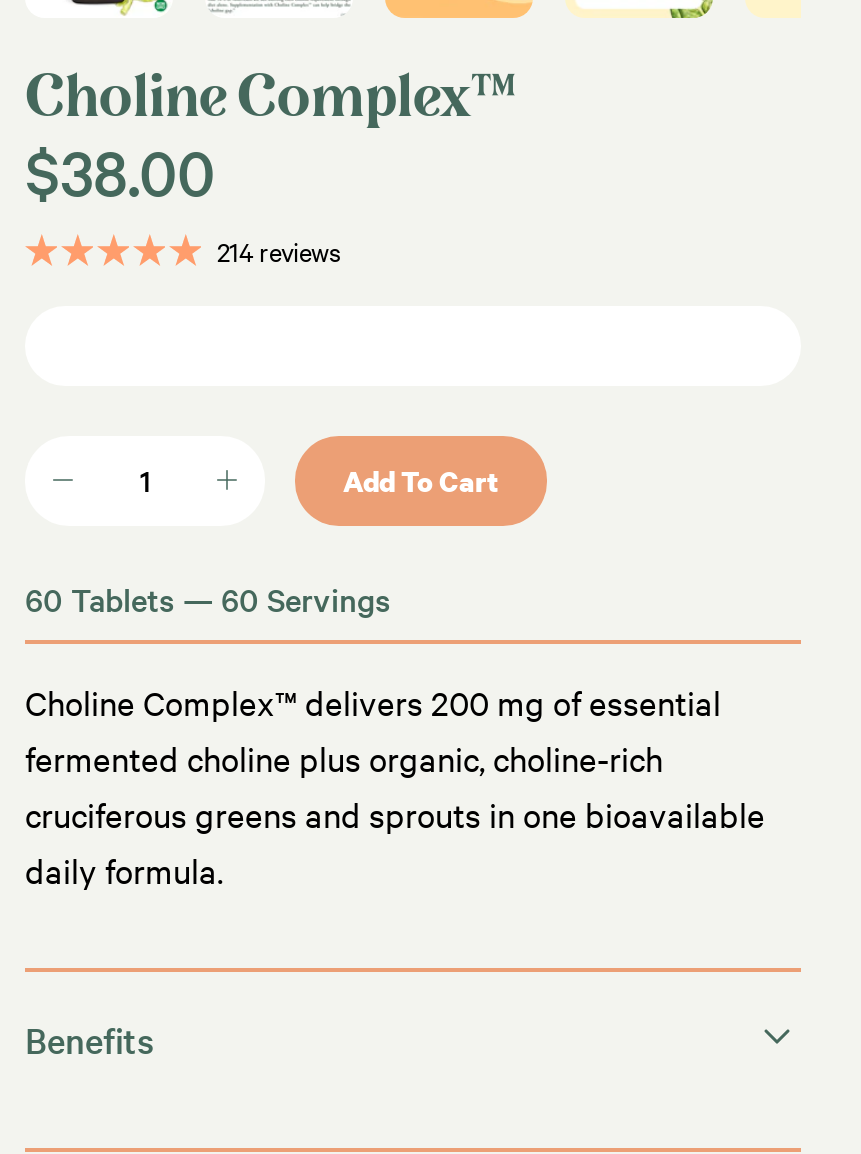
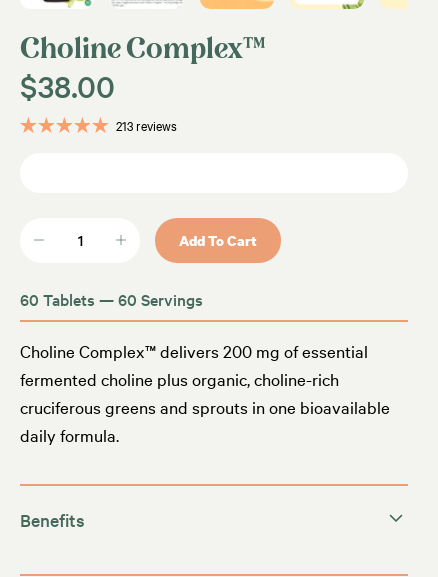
[217,232,341,268] 214 reviews -> [116,116,177,134] 213 reviews

